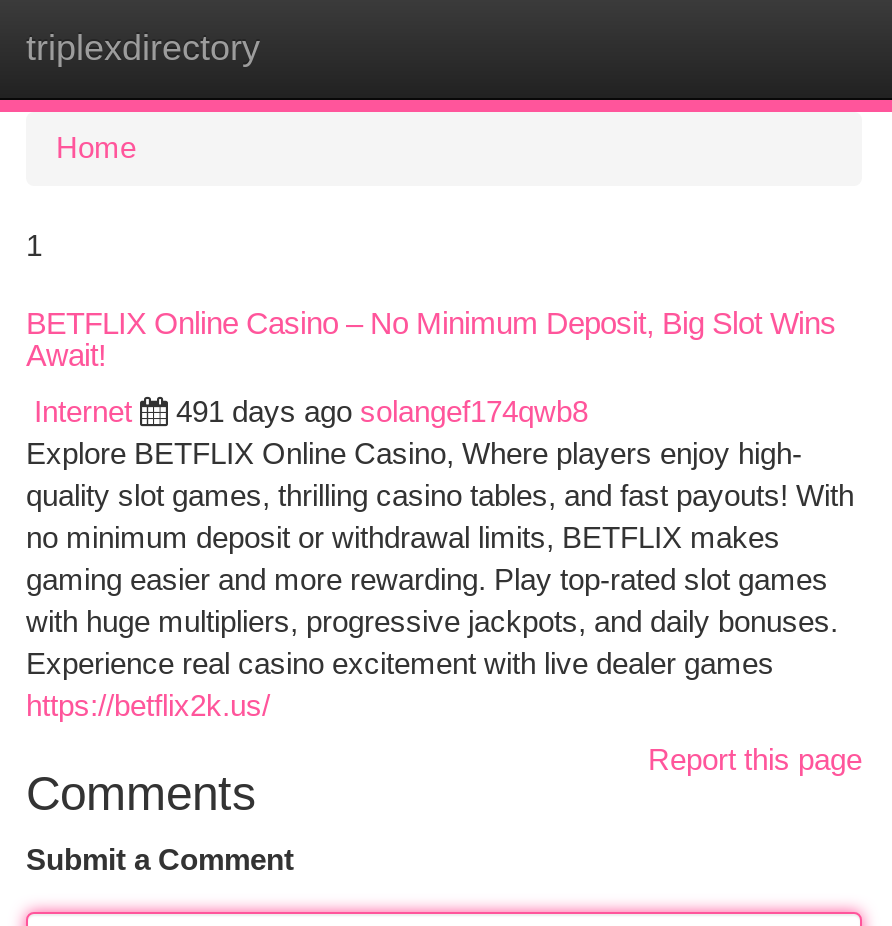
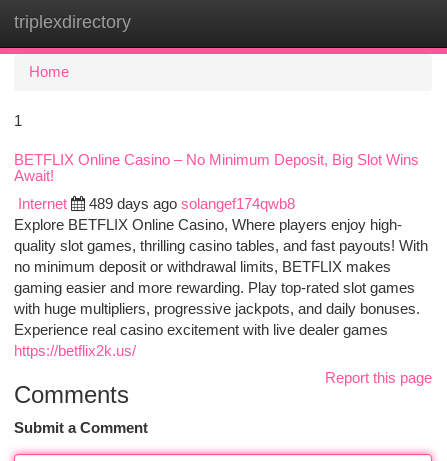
[176,396,588,428] 491 days ago solangef174qwb8 -> [89,196,295,212] 489 days ago solangef174qwb8

